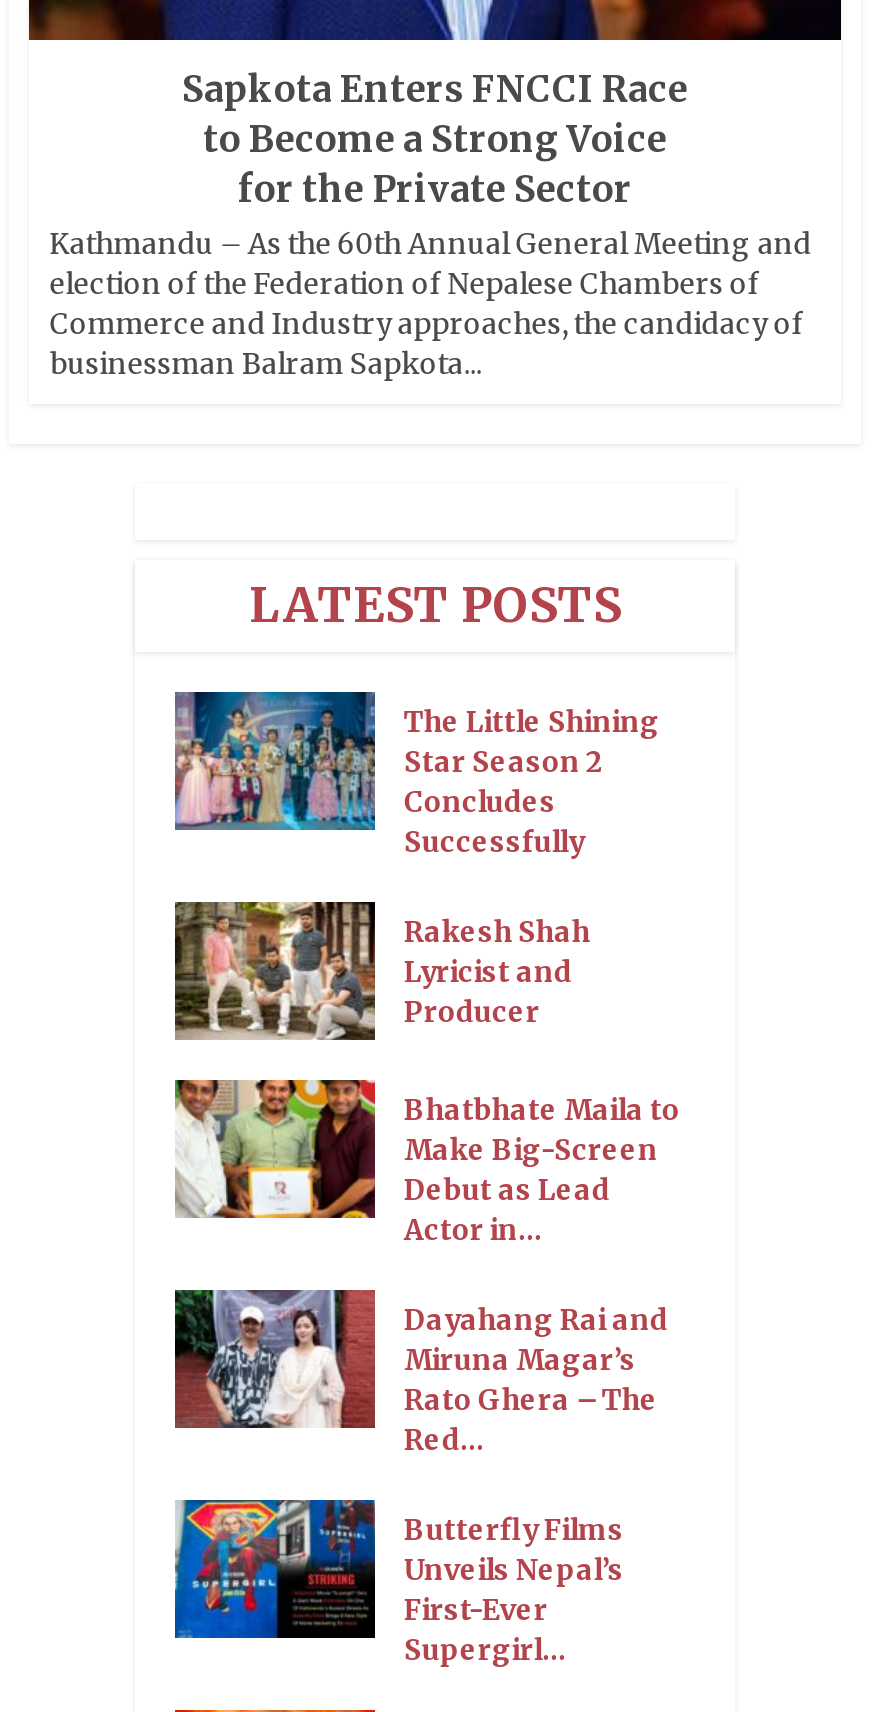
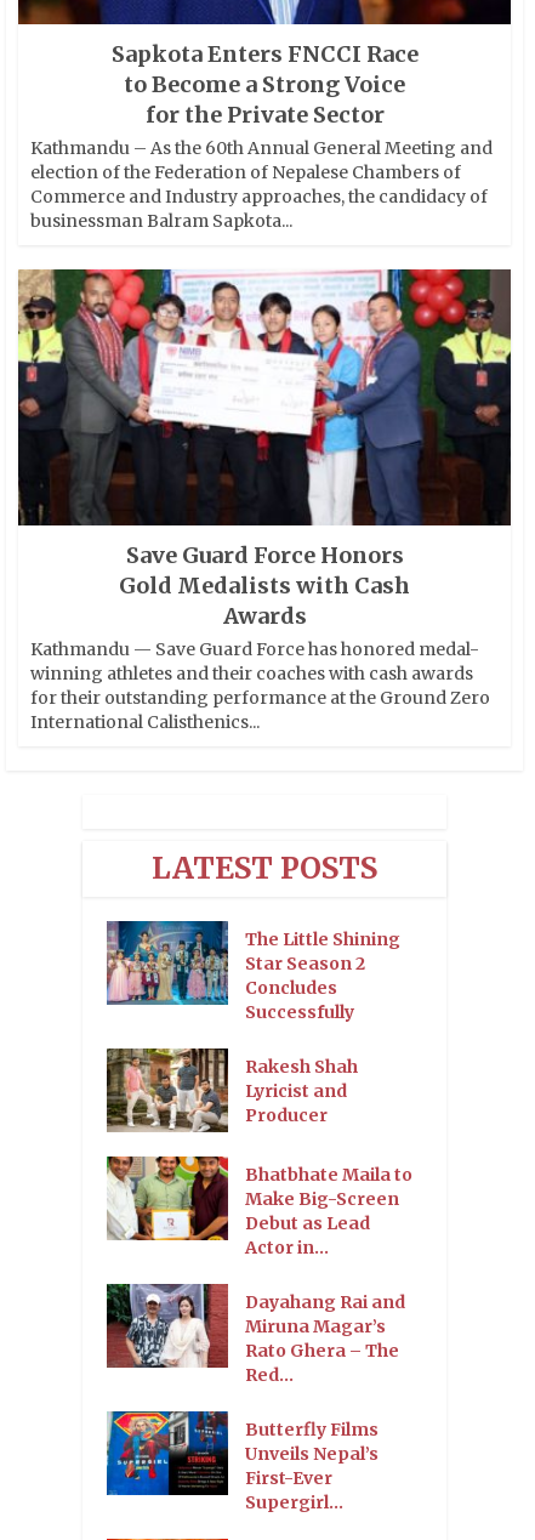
none -> [17,268,512,733] [image] | Save Guard Force Honors | Gold Medalists with Cash | Awards | Kathmandu — Save Guard Force has honored medal- | winning athletes and their coaches with cash awards | for their outstanding performance at the Ground Zero | International Calisthenics...

